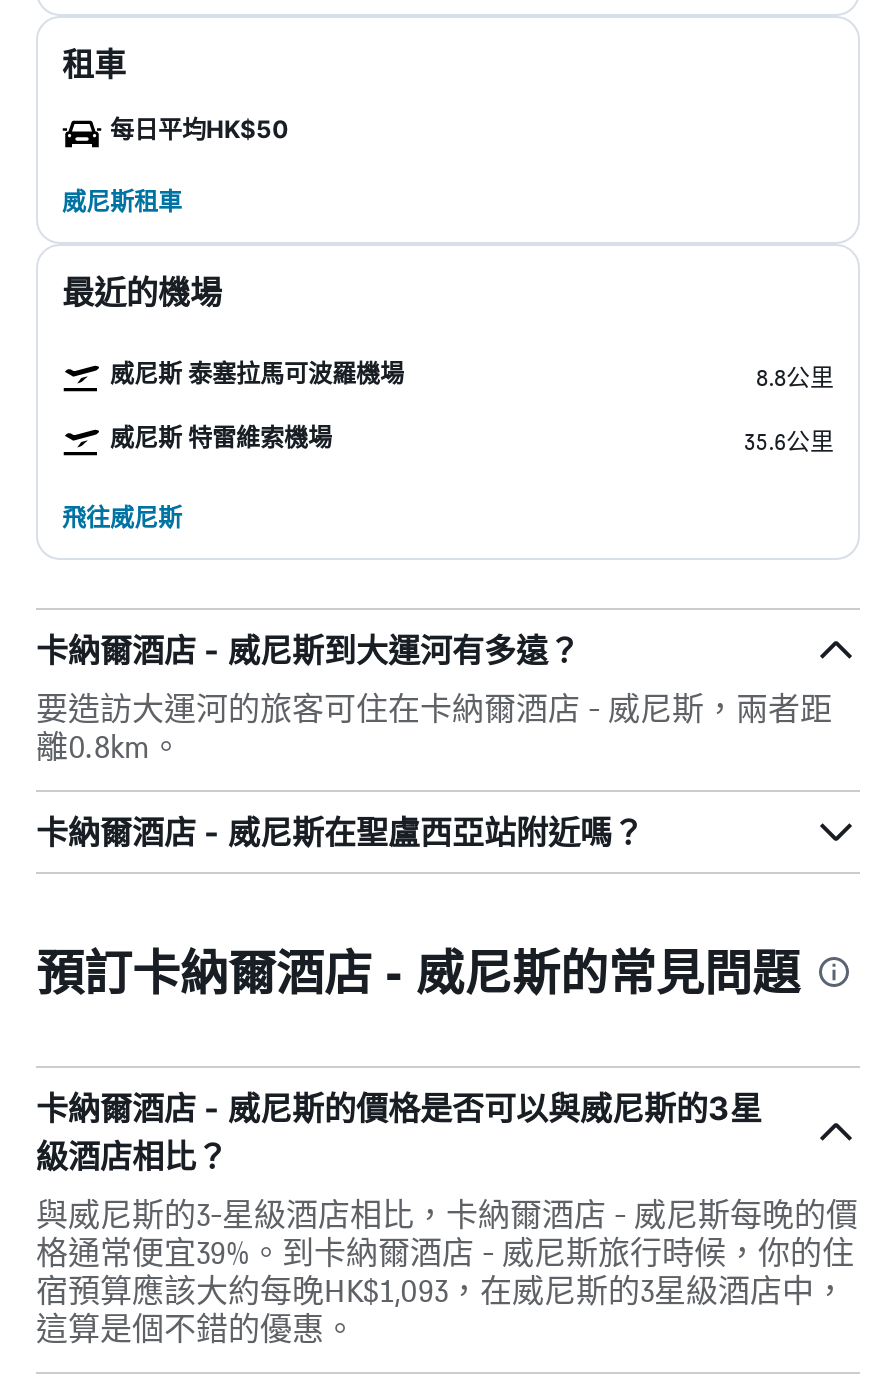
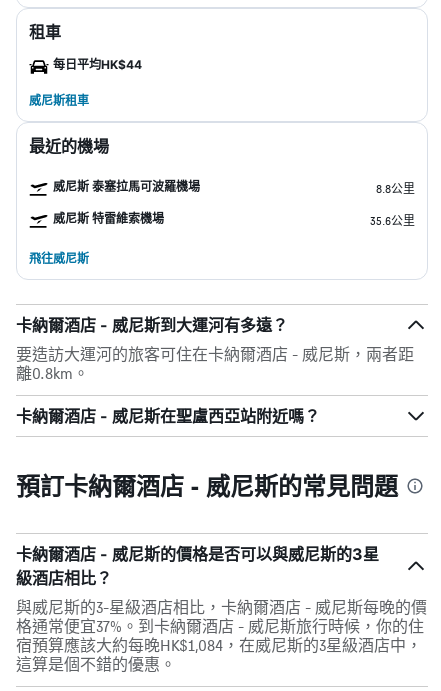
[110,114,288,144] 每日平均HK$50 -> [53,57,142,72] 每日平均HK$44
[36,1234,854,1272] 格通常便宜39%。到卡納爾酒店 - 威尼斯旅行時候，你的住 -> [16,617,424,636] 格通常便宜37%。到卡納爾酒店 - 威尼斯旅行時候，你的住
[36,1272,846,1310] 宿預算應該大約每晚HK$1,093，在威尼斯的3星級酒店中， -> [16,636,422,655] 宿預算應該大約每晚HK$1,084，在威尼斯的3星級酒店中，

